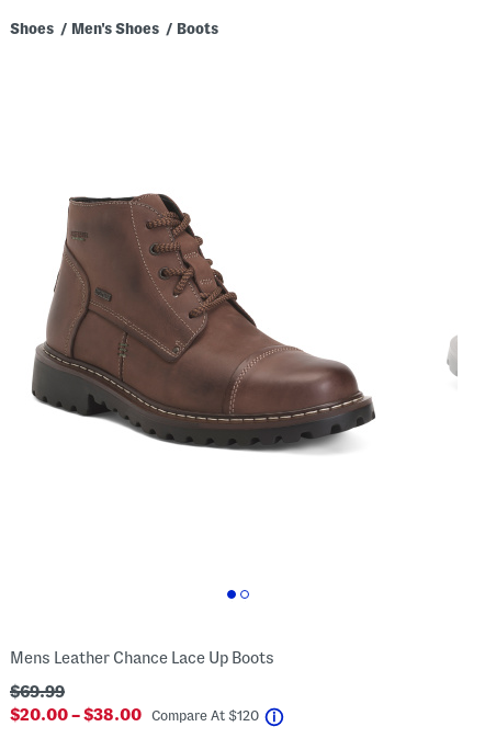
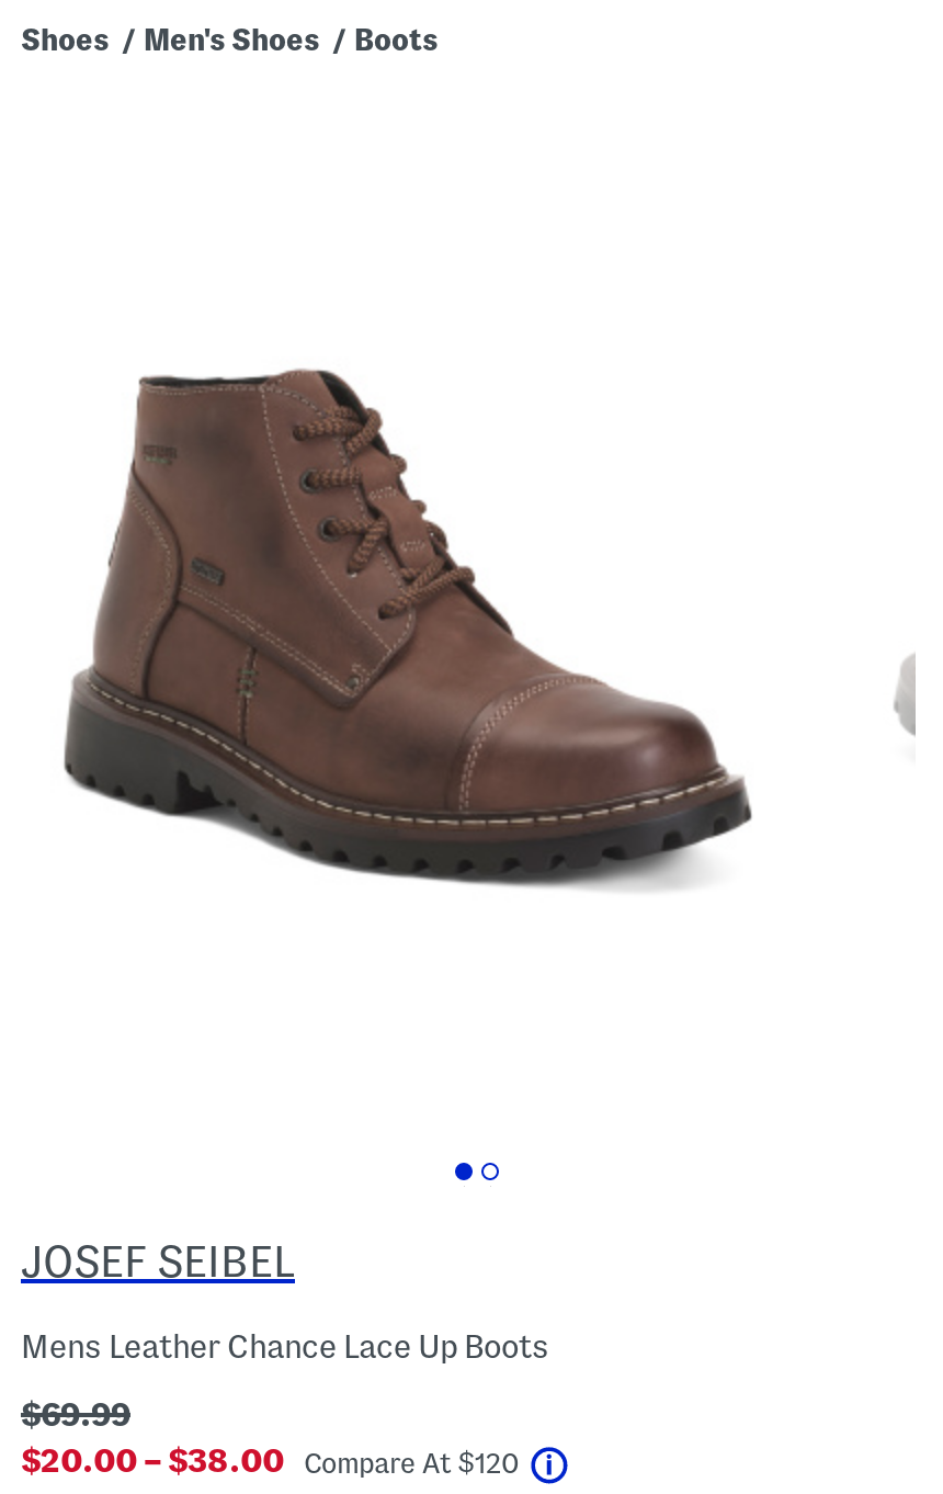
none -> [21,1237,295,1286] JOSEF SEIBEL

